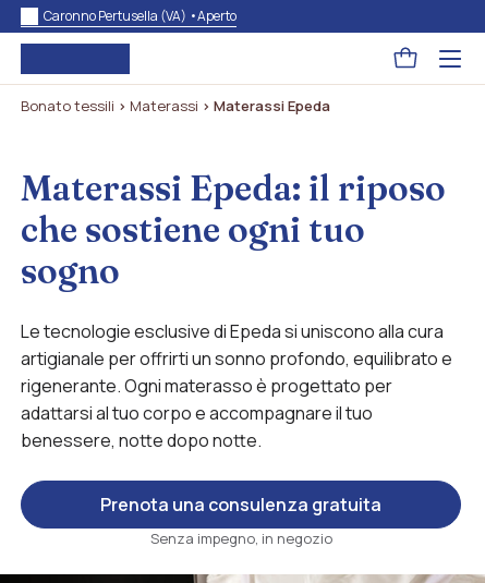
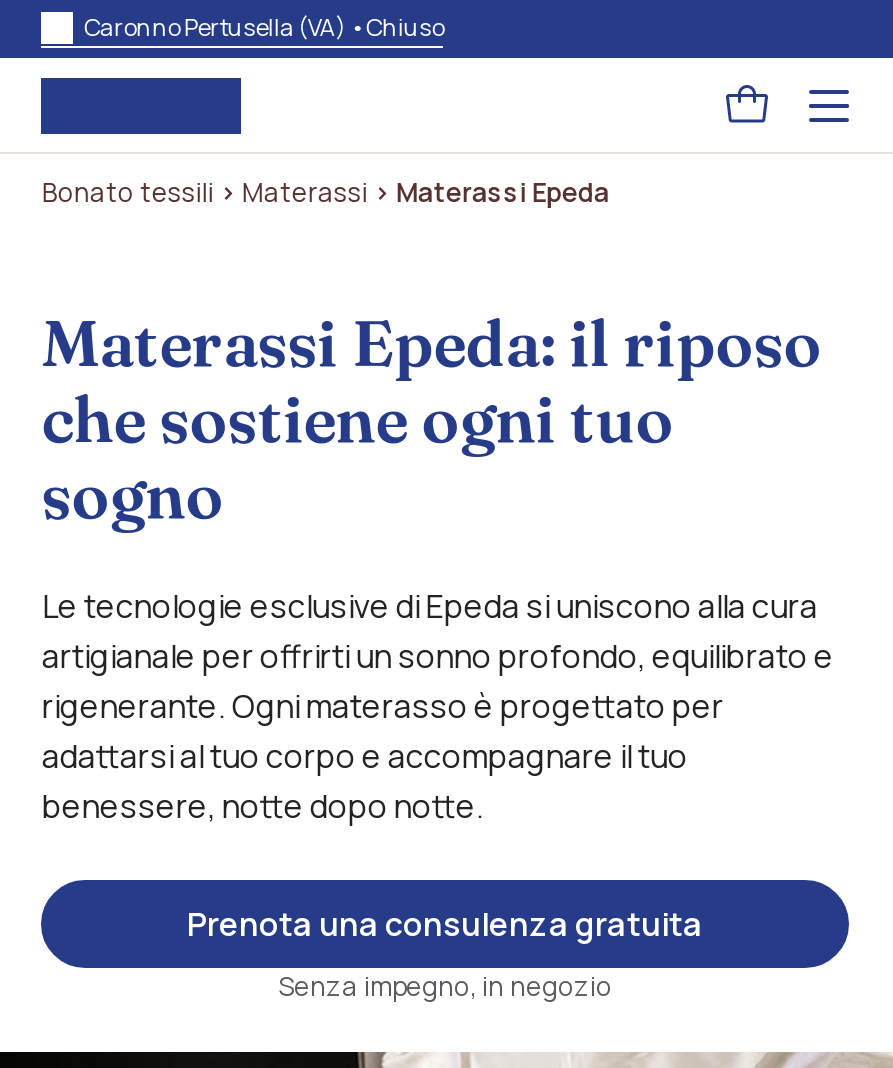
[44,6,237,25] Caronno Pertusella (VA) • Aperto -> [84,9,444,43] Caronno Pertusella (VA) • Chiuso

